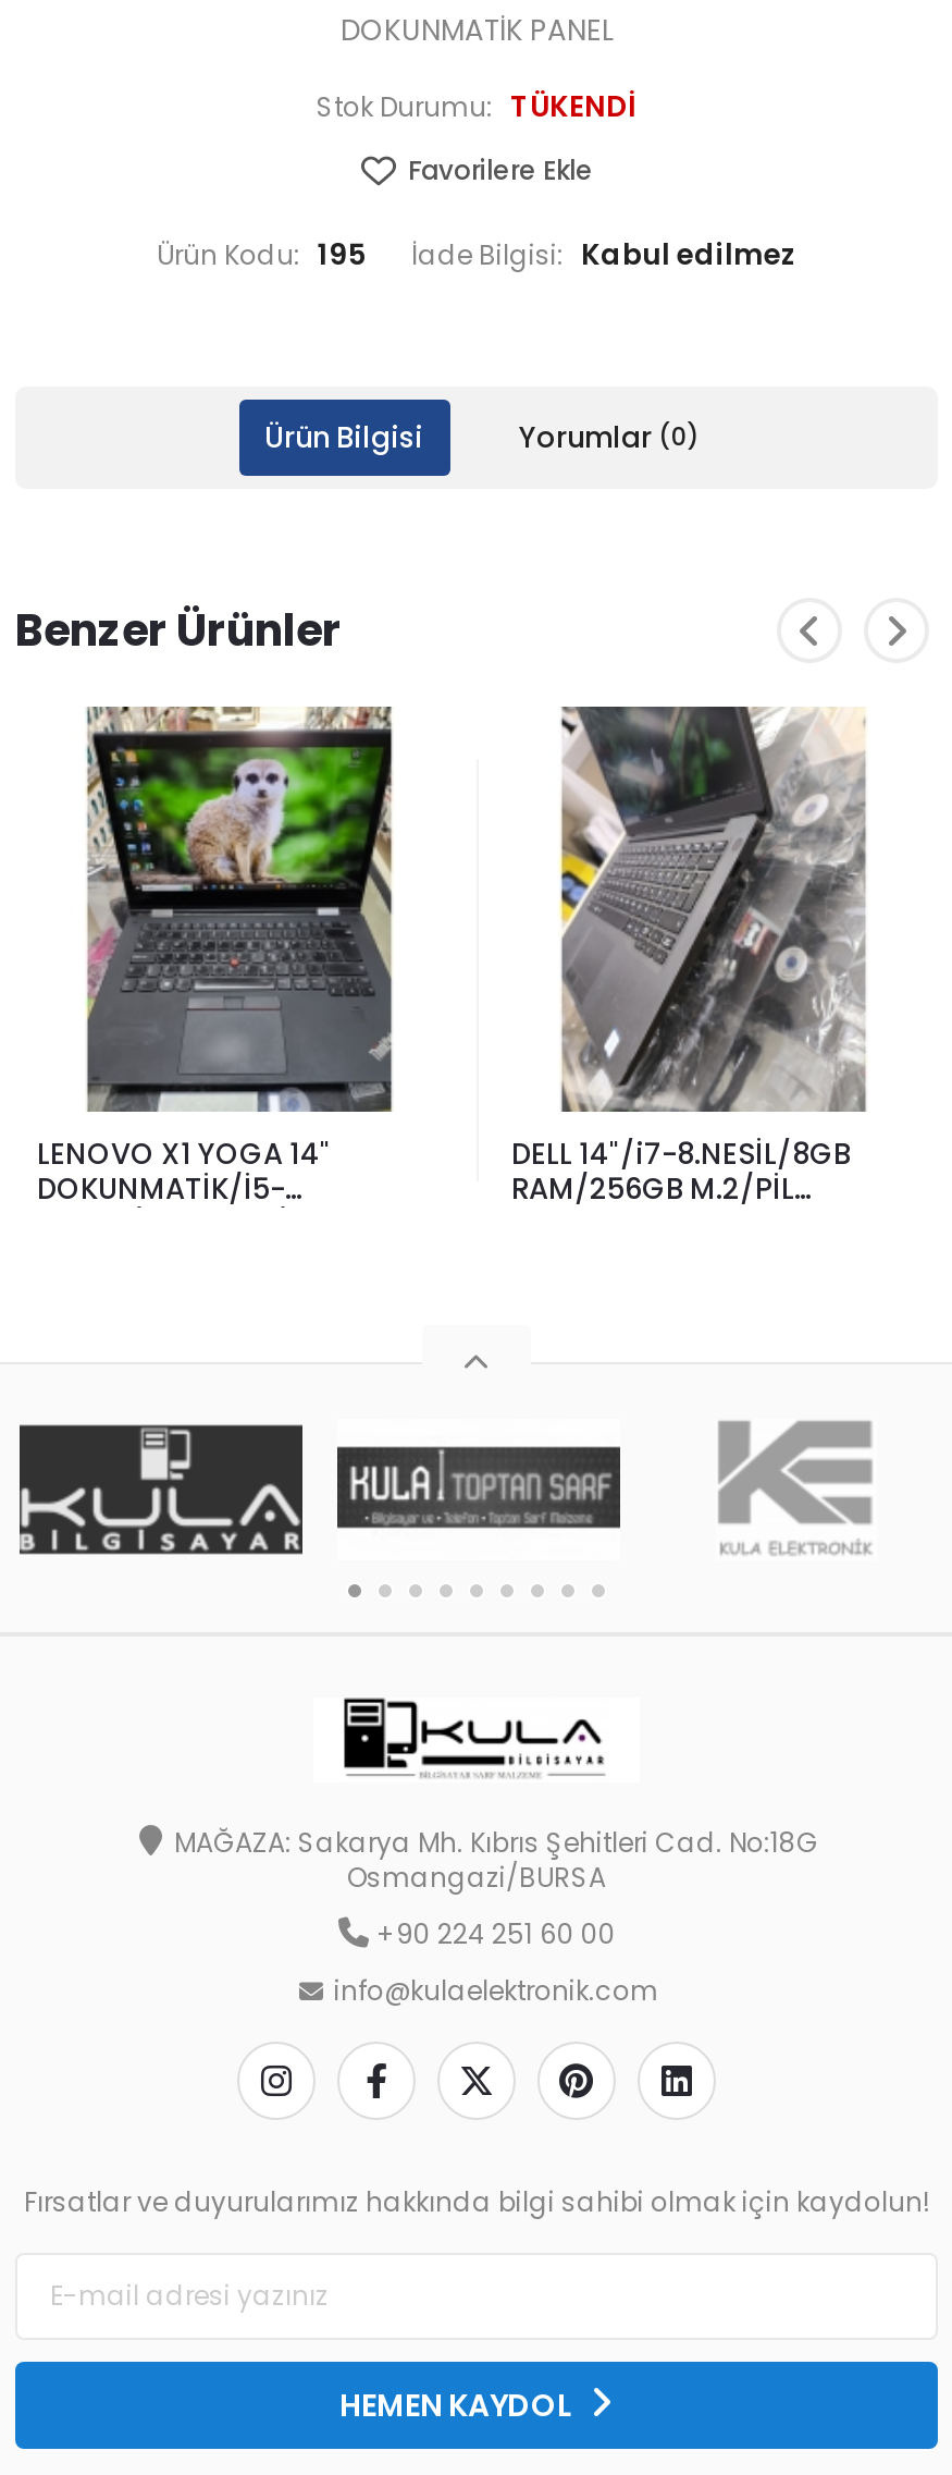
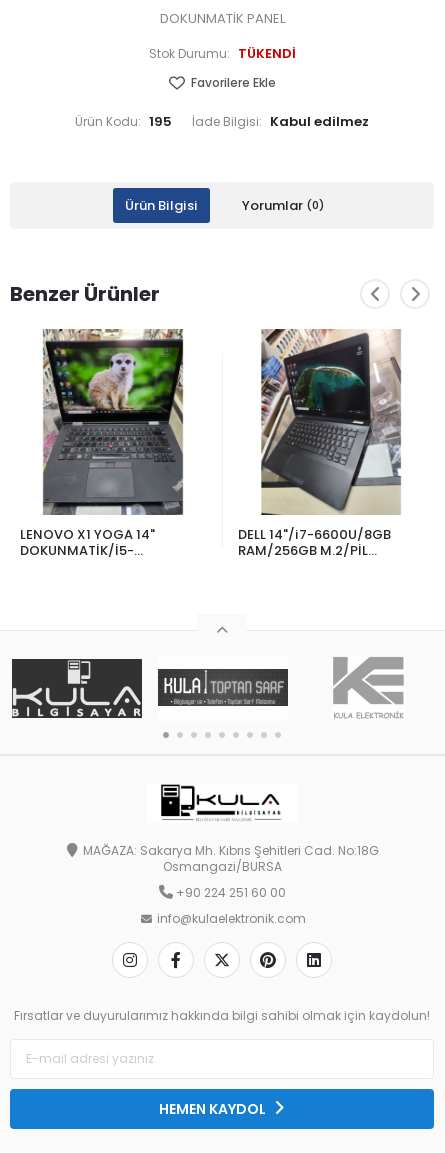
[511,704,864,1168] [image] | DELL 14"/i7-8.NESİL/8GB -> [238,328,401,541] [image] | DELL 14"/i7-6600U/8GB

